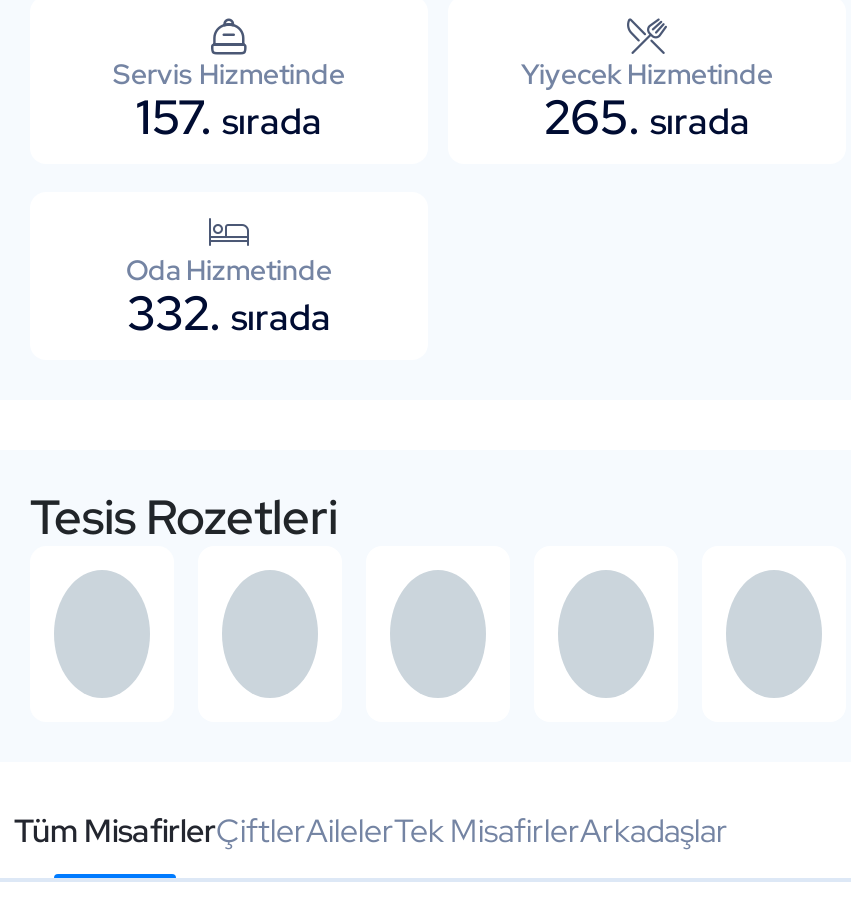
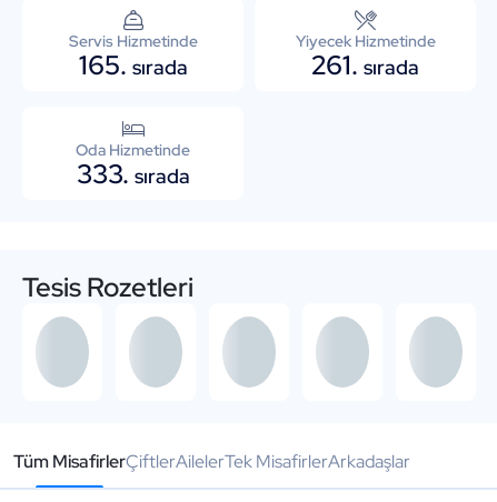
[136,86,322,148] 157. sırada -> [78,48,187,82] 165. sırada
[544,86,750,148] 265. sırada -> [311,48,419,82] 261. sırada
[127,282,331,344] 332. sırada -> [76,157,190,191] 333. sırada

